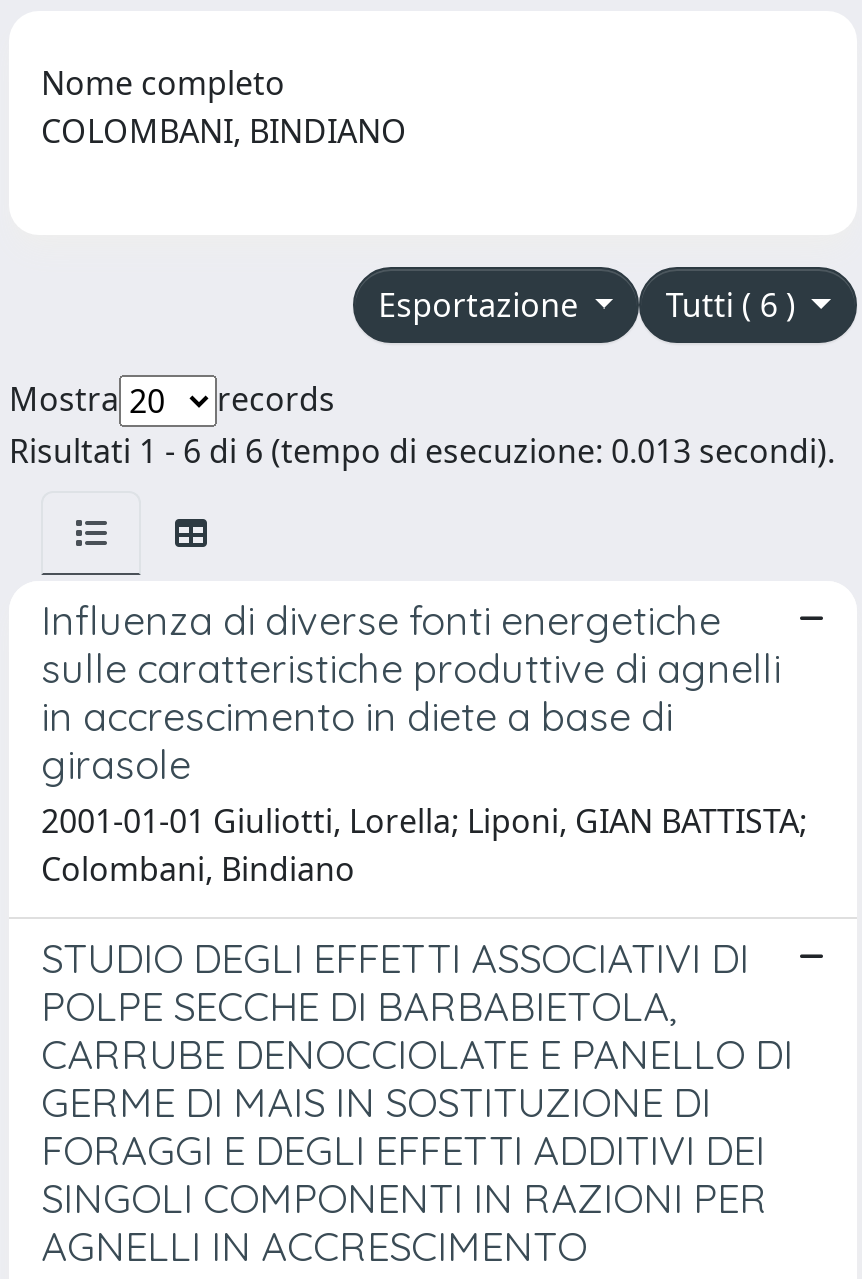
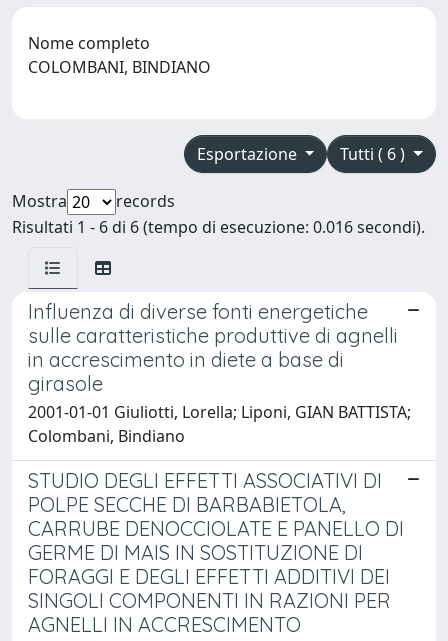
[9,429,835,473] Risultati 1 - 6 di 6 (tempo di esecuzione: 0.013 secondi). -> [12,216,425,238] Risultati 1 - 6 di 6 (tempo di esecuzione: 0.016 secondi).

